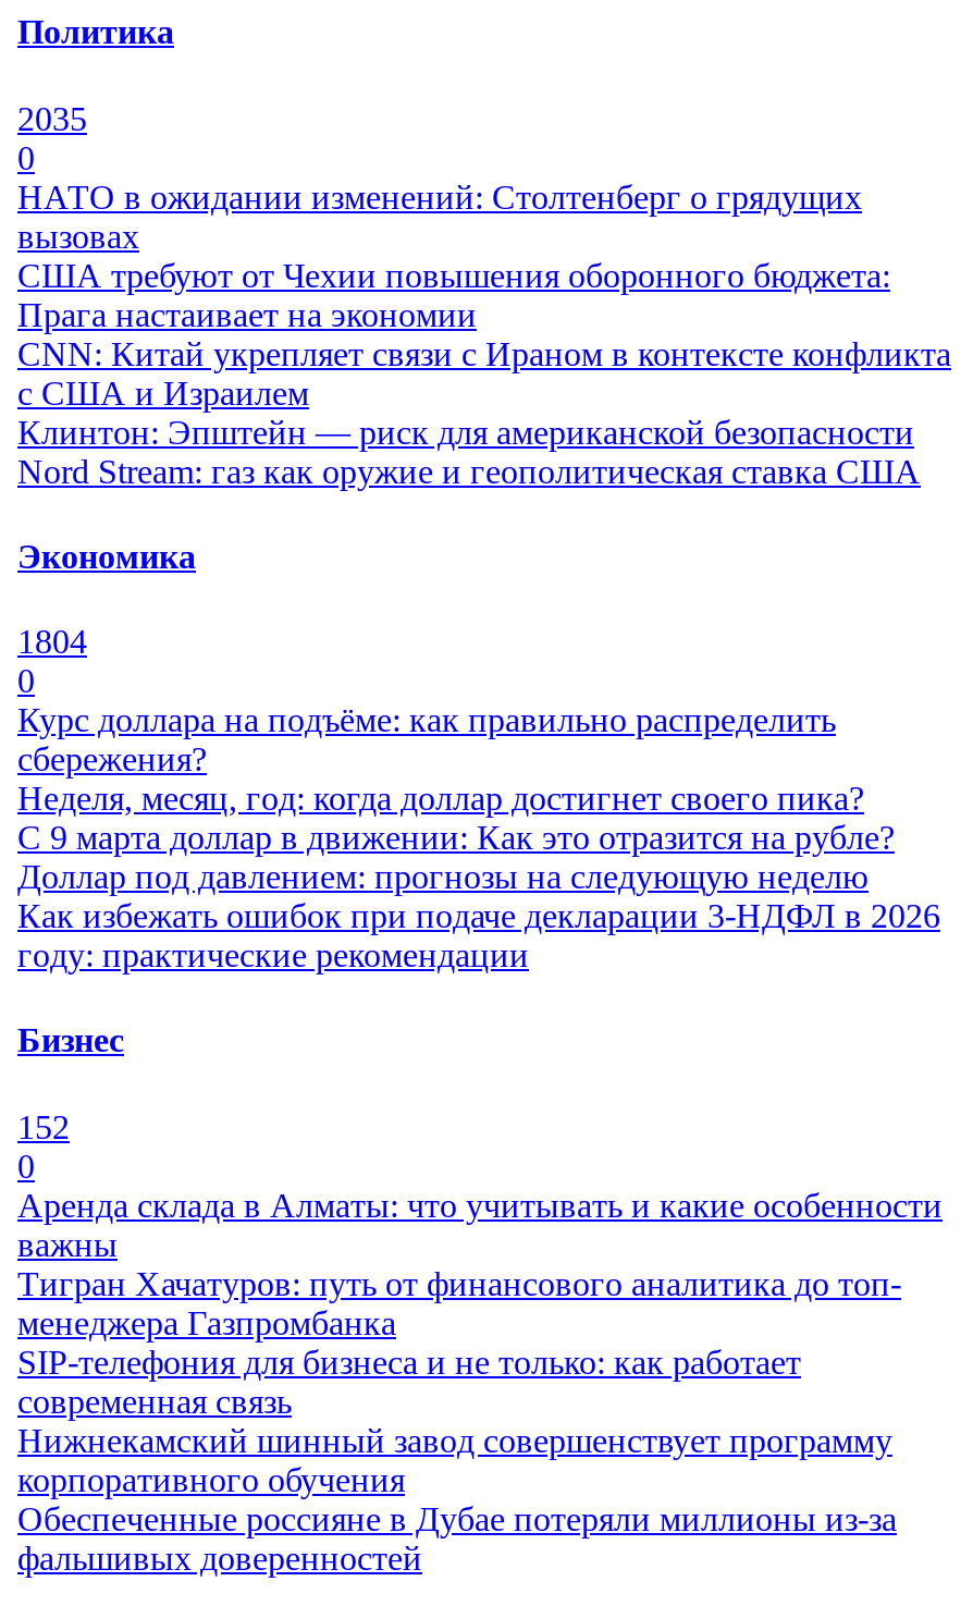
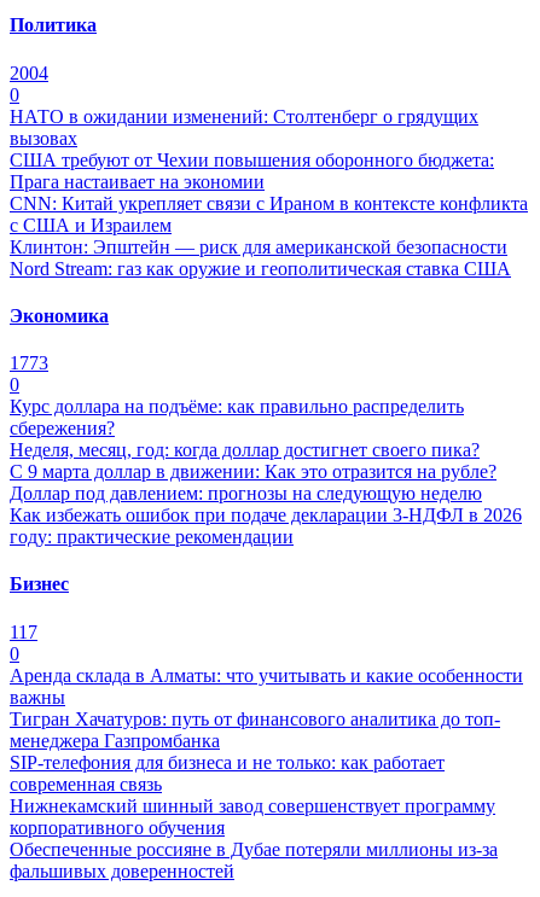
[17,99,87,136] 2035 -> [10,62,48,83] 2004
[17,623,87,660] 1804 -> [10,353,48,373] 1773
[17,1108,70,1145] 152 -> [10,621,37,642] 117

